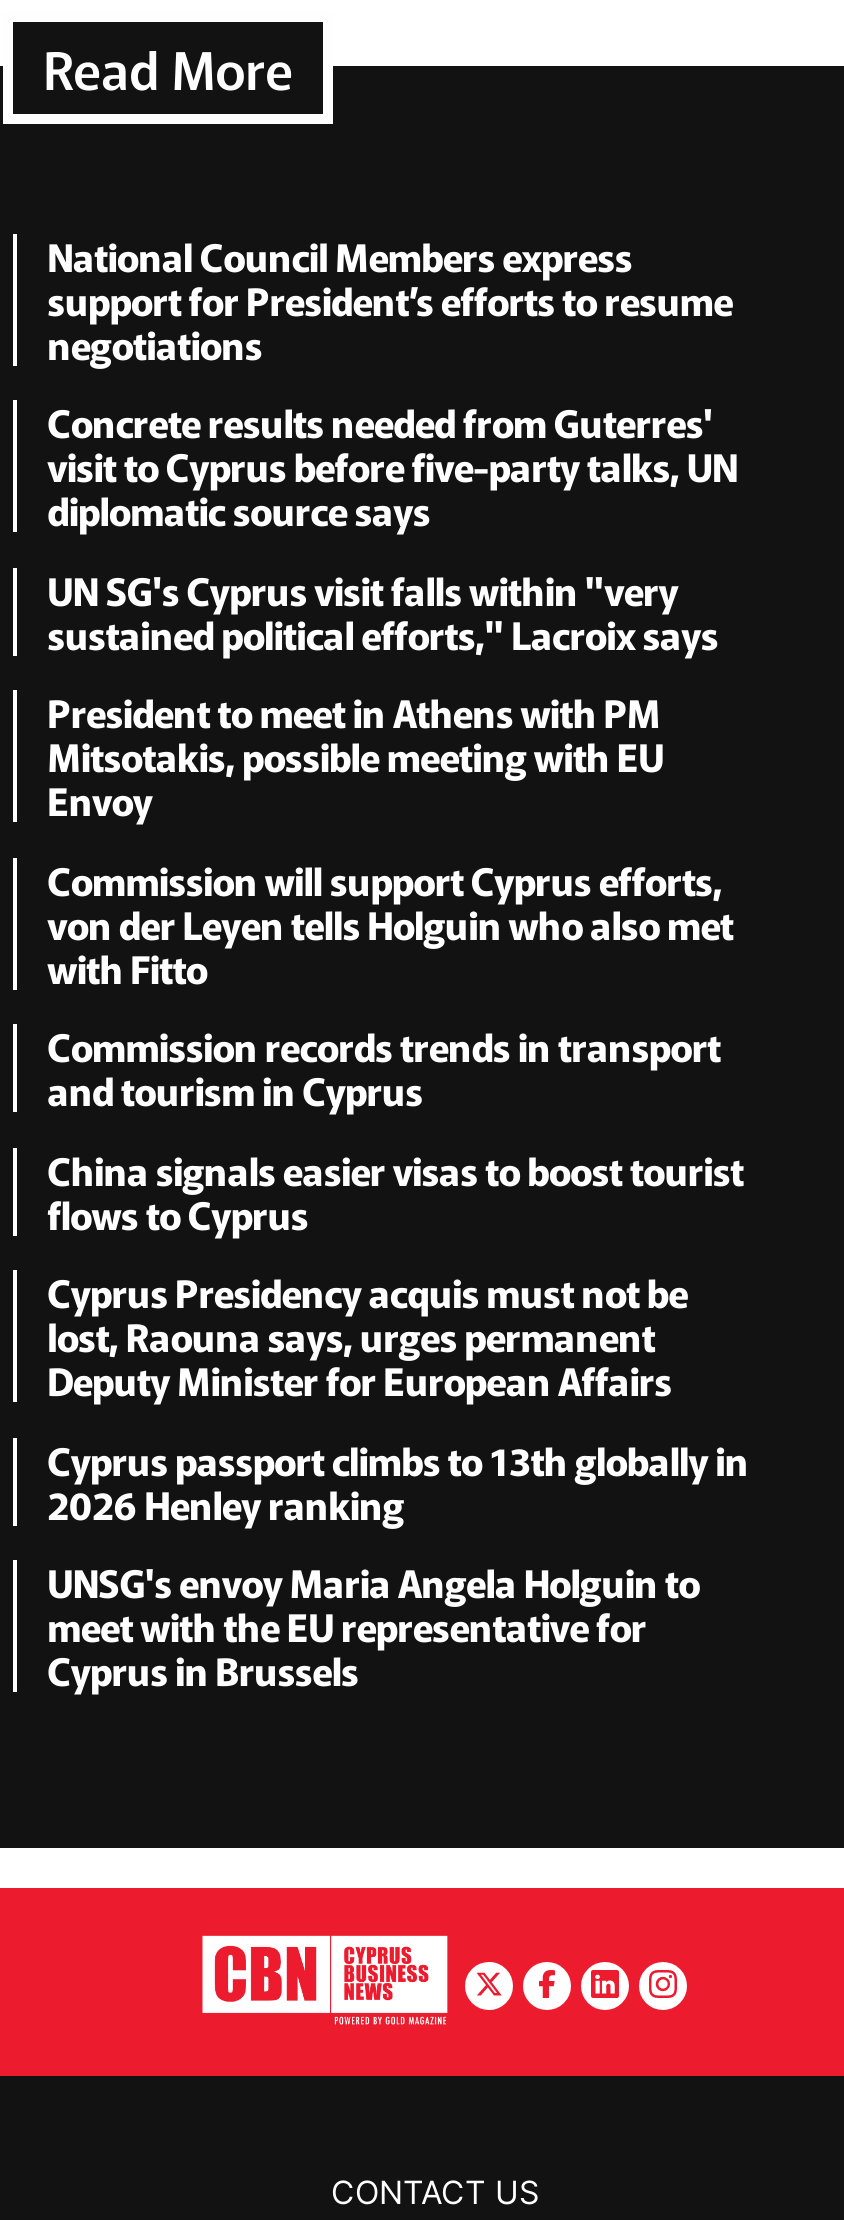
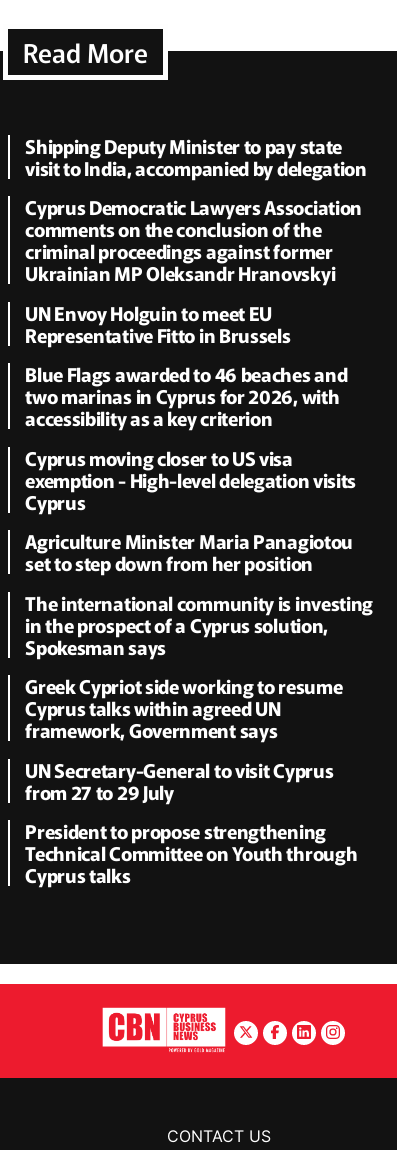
[47,228,733,370] National Council Members express | support for President’s efforts to resume | negotiations -> [25,132,367,181] Shipping Deputy Minister to pay state | visit to India, accompanied by delegation
[47,394,737,536] Concrete results needed from Guterres' | visit to Cyprus before five-party talks, UN | diplomatic source says -> [25,193,362,286] Cyprus Democratic Lawyers Association | comments on the conclusion of the | criminal proceedings against former | Ukrainian MP Oleksandr Hranovskyi
[47,562,718,660] UN SG's Cyprus visit falls within "very | sustained political efforts," Lacroix says -> [25,299,290,348] UN Envoy Holguin to meet EU | Representative Fitto in Brussels
[47,684,664,826] President to meet in Athens with PM | Mitsotakis, possible meeting with EU | Envoy -> [25,360,347,431] Blue Flags awarded to 46 beaches and | two marinas in Cyprus for 2026, with | accessibility as a key criterion
[47,852,733,994] Commission will support Cyprus efforts, | von der Leyen tells Holguin who also met | with Fitto -> [25,444,356,515] Cyprus moving closer to US visa | exemption - High-level delegation visits | Cyprus
[47,1018,720,1116] Commission records trends in transport | and tourism in Cyprus -> [25,527,353,576] Agriculture Minister Maria Panagiotou | set to step down from her position
[47,1142,743,1240] China signals easier visas to boost tourist | flows to Cyprus -> [25,589,373,660] The international community is investing | in the prospect of a Cyprus solution, | Spokesman says
[47,1264,688,1406] Cyprus Presidency acquis must not be | lost, Raouna says, urges permanent | Deputy Minister for European Affairs -> [25,672,342,743] Greek Cypriot side working to resume | Cyprus talks within agreed UN | framework, Government says
[47,1432,748,1530] Cyprus passport climbs to 13th globally in | 2026 Henley ranking -> [25,756,333,805] UN Secretary-General to visit Cyprus | from 27 to 29 July
[47,1554,700,1696] UNSG's envoy Maria Angela Holguin to | meet with the EU representative for | Cyprus in Brussels -> [25,817,357,888] President to propose strengthening | Technical Committee on Youth through | Cyprus talks

